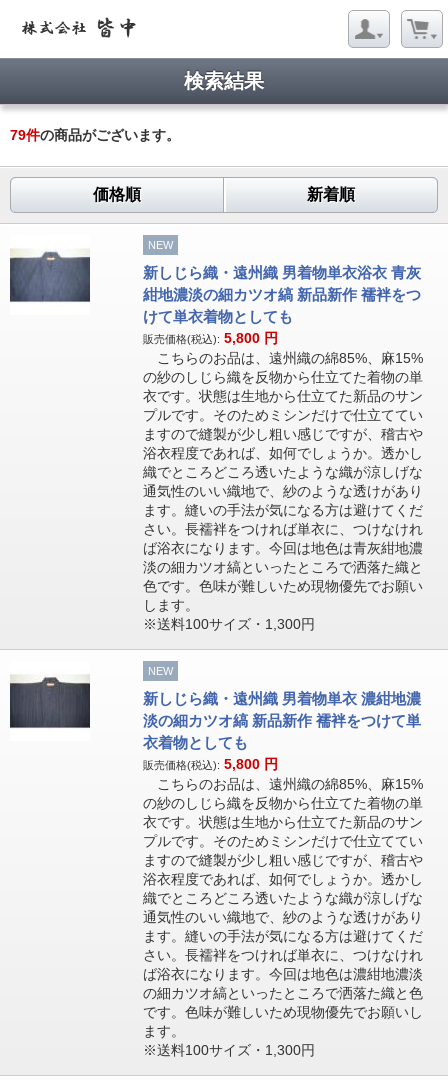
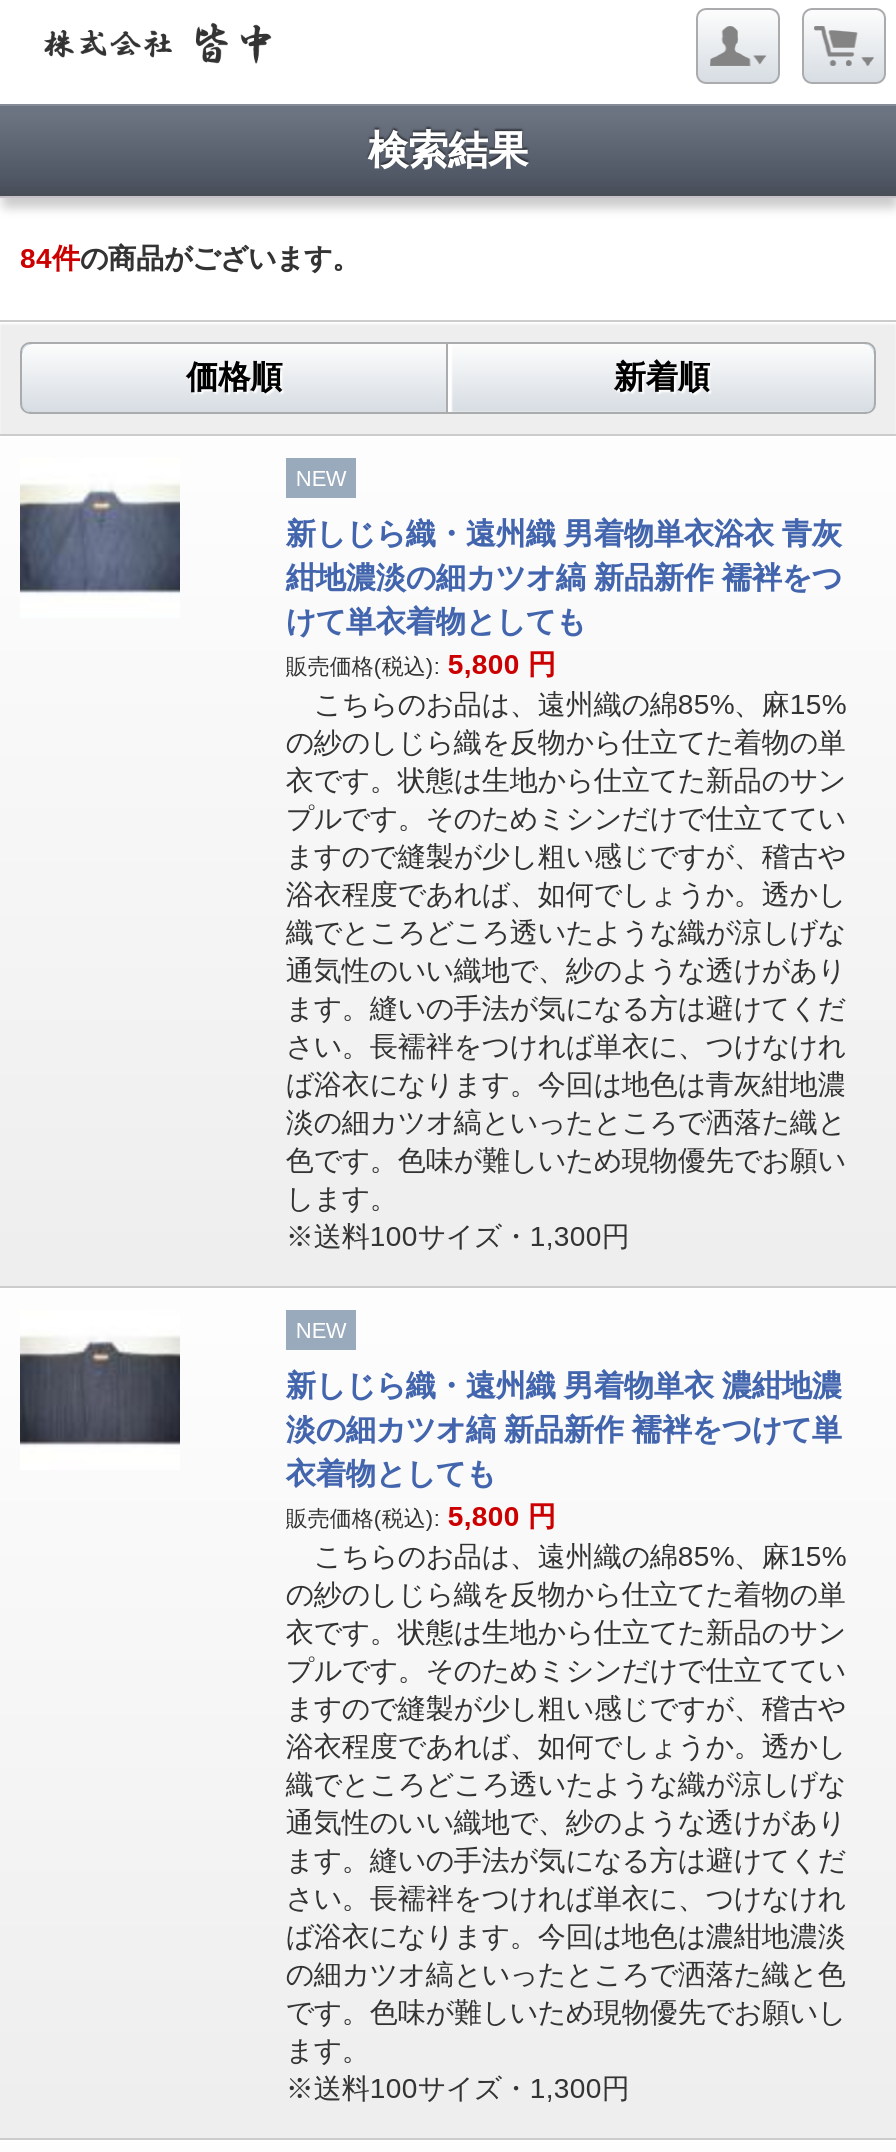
[10,127,180,143] 79件の商品がございます。 -> [20,242,360,274] 84件の商品がございます。

